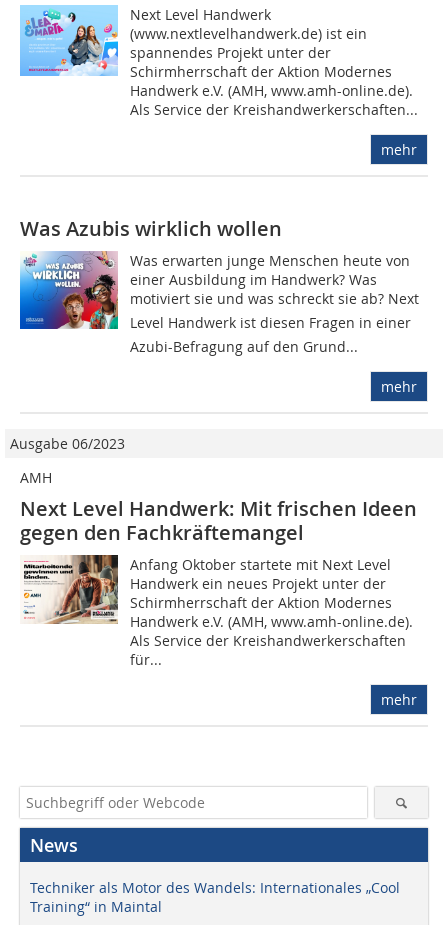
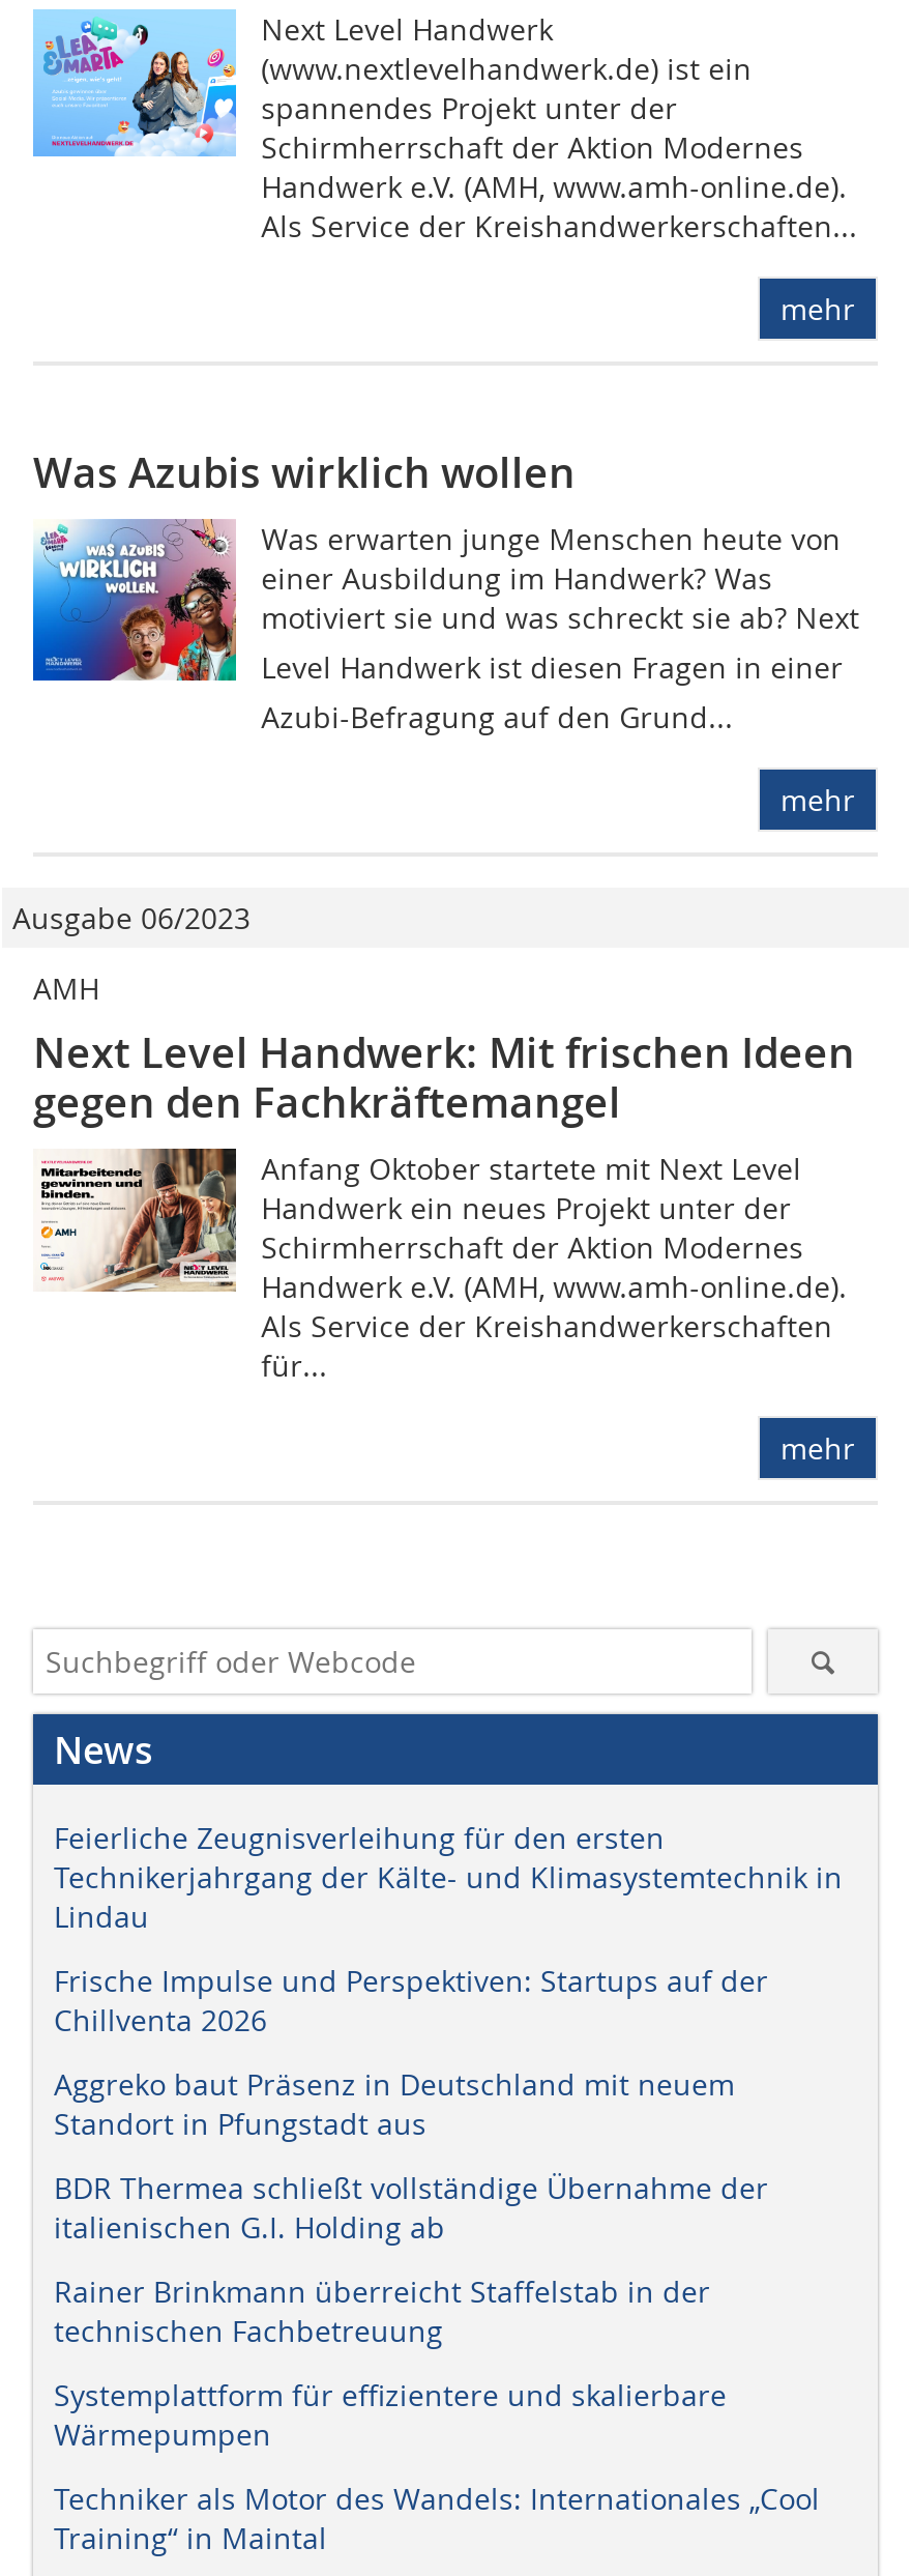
none -> [54,1818,843,2454] Feierliche Zeugnisverleihung für den ersten | Technikerjahrgang der Kälte- und Klimasystemtechnik in | Lindau | Frische Impulse und Perspektiven: Startups auf der | Chillventa 2026 | Aggreko baut Präsenz in Deutschland mit neuem | Standort in Pfungstadt aus | BDR Thermea schließt vollständige Übernahme der | italienischen G.I. Holding ab | Rainer Brinkmann überreicht Staffelstab in der | technischen Fachbetreuung | Systemplattform für effizientere und skalierbare | Wärmepumpen

